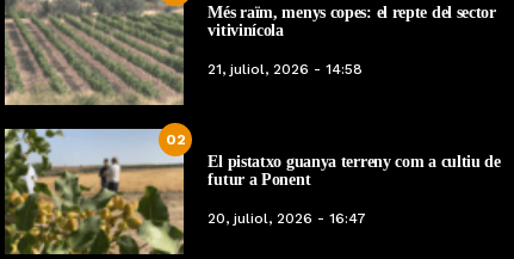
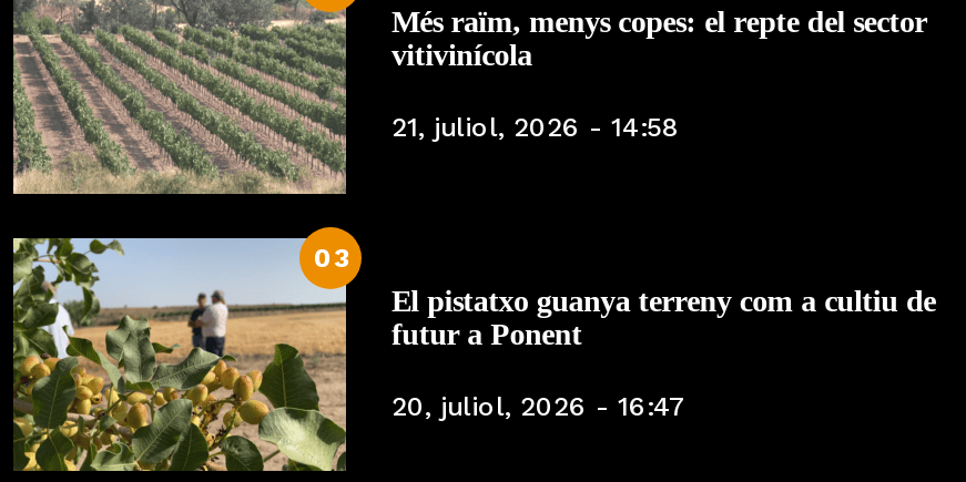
[166,131,186,148] 02 -> [314,243,349,274] 03

